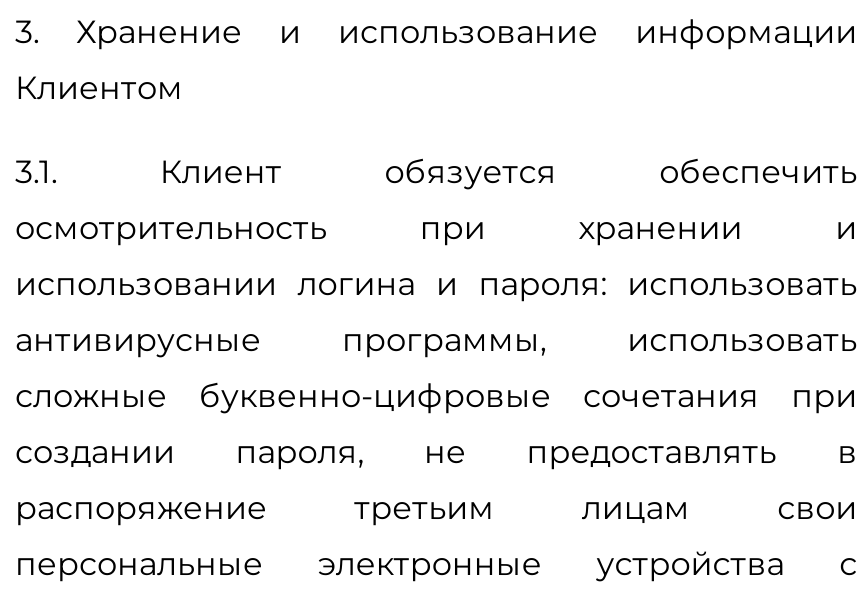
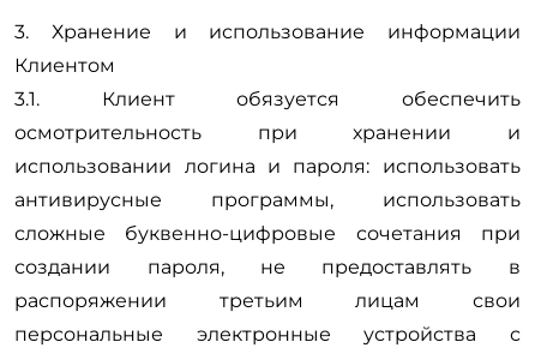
[15,489,857,527] распоряжение третьим лицам свои -> [15,289,520,312] распоряжении третьим лицам свои

